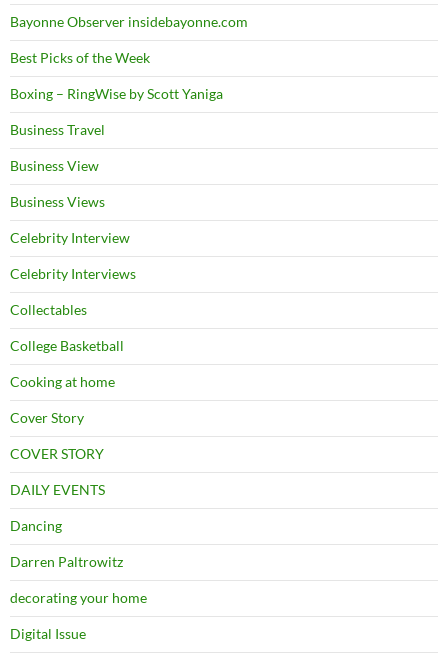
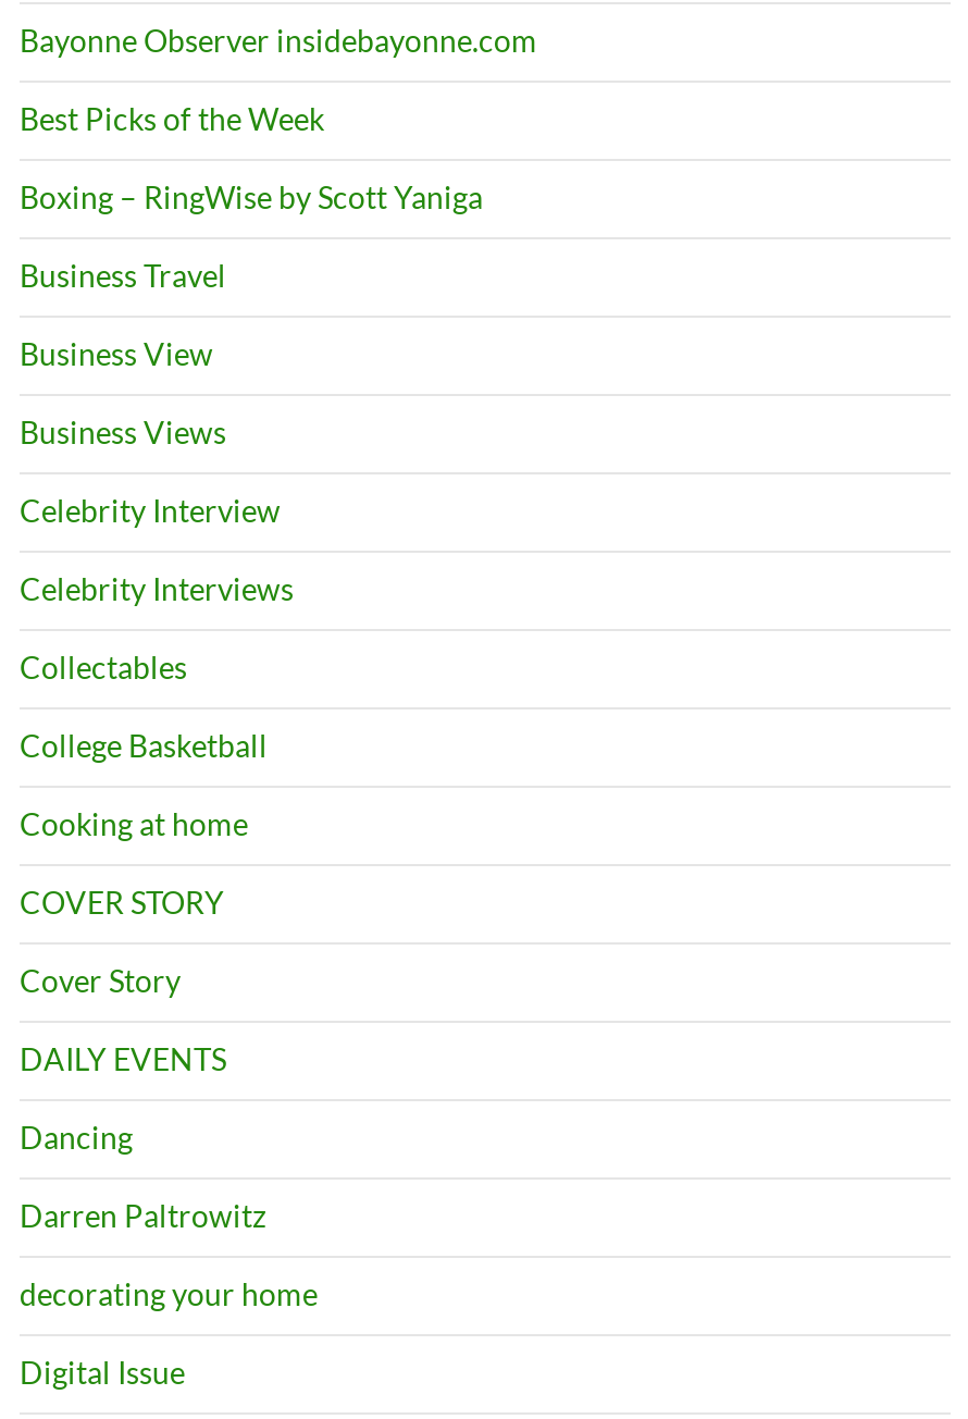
moved [10,409,84,426] -> [20,962,181,999]: Cover Story
moved [10,445,104,462] -> [20,884,224,921]: COVER STORY

